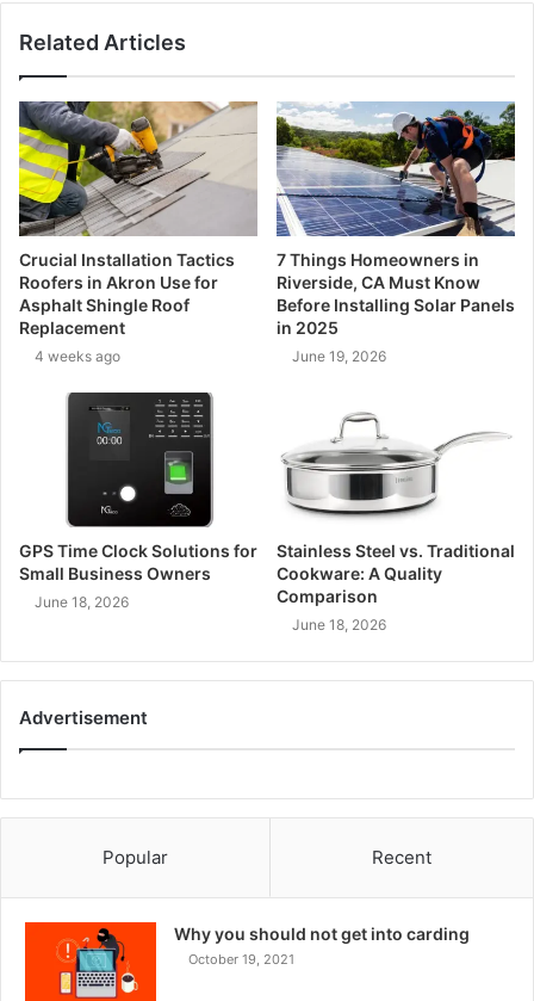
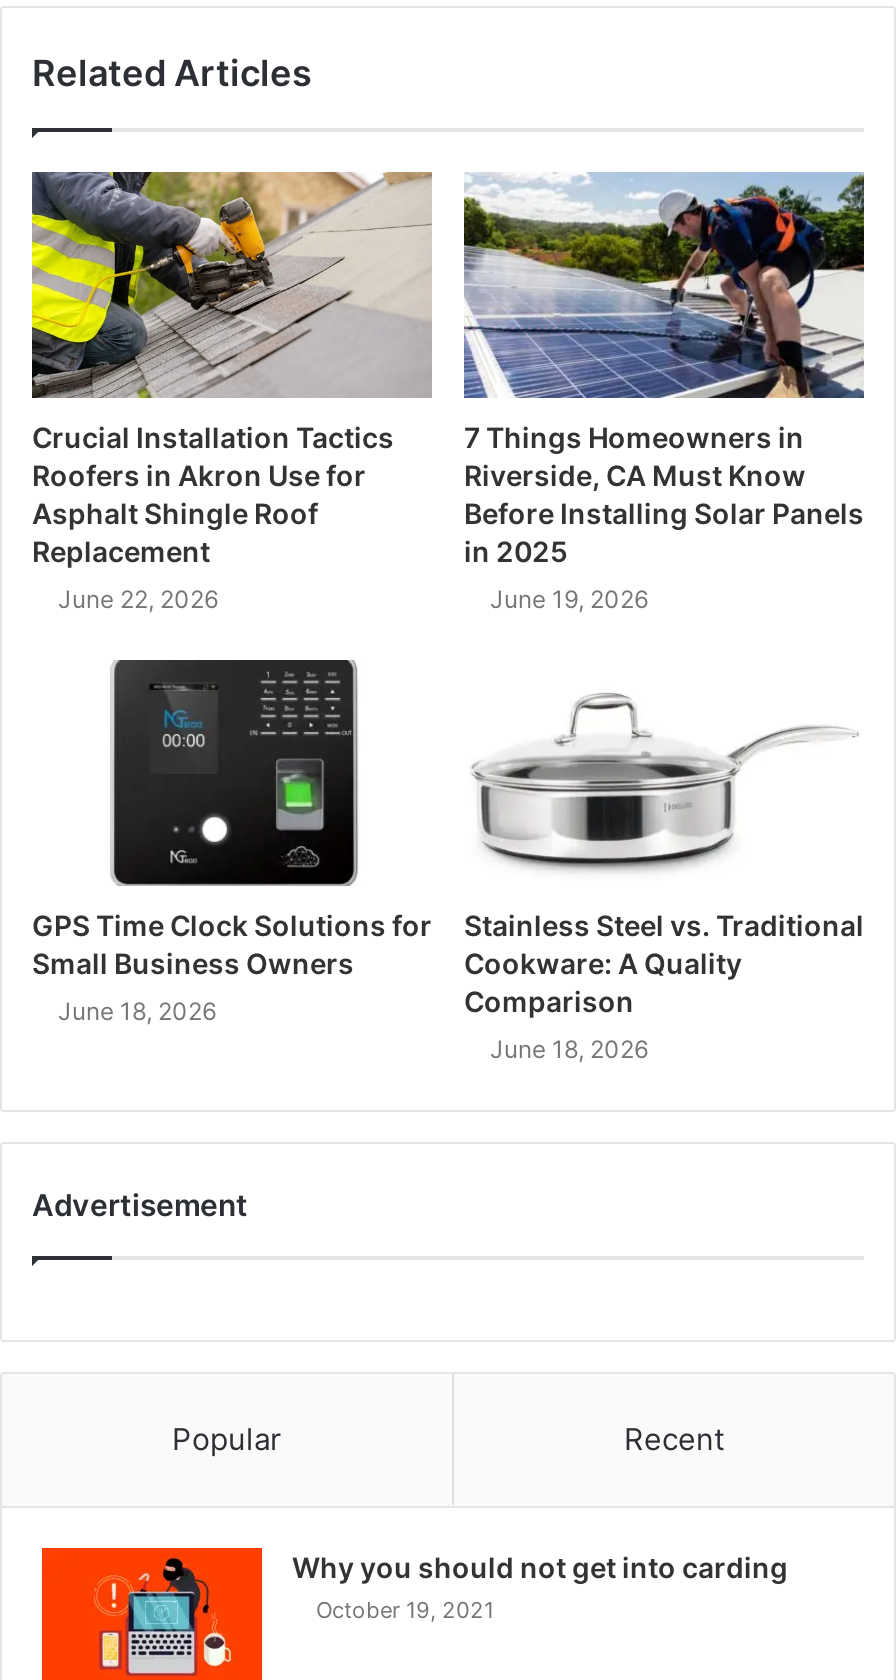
[35,347,120,365] 4 weeks ago -> [58,584,218,614] June 22, 2026

